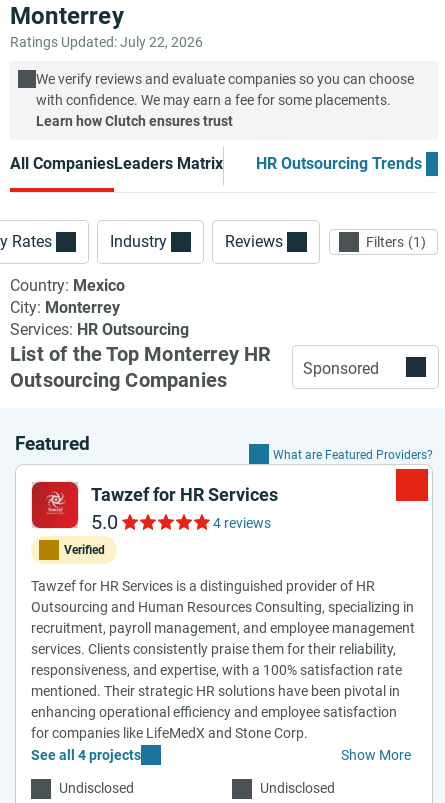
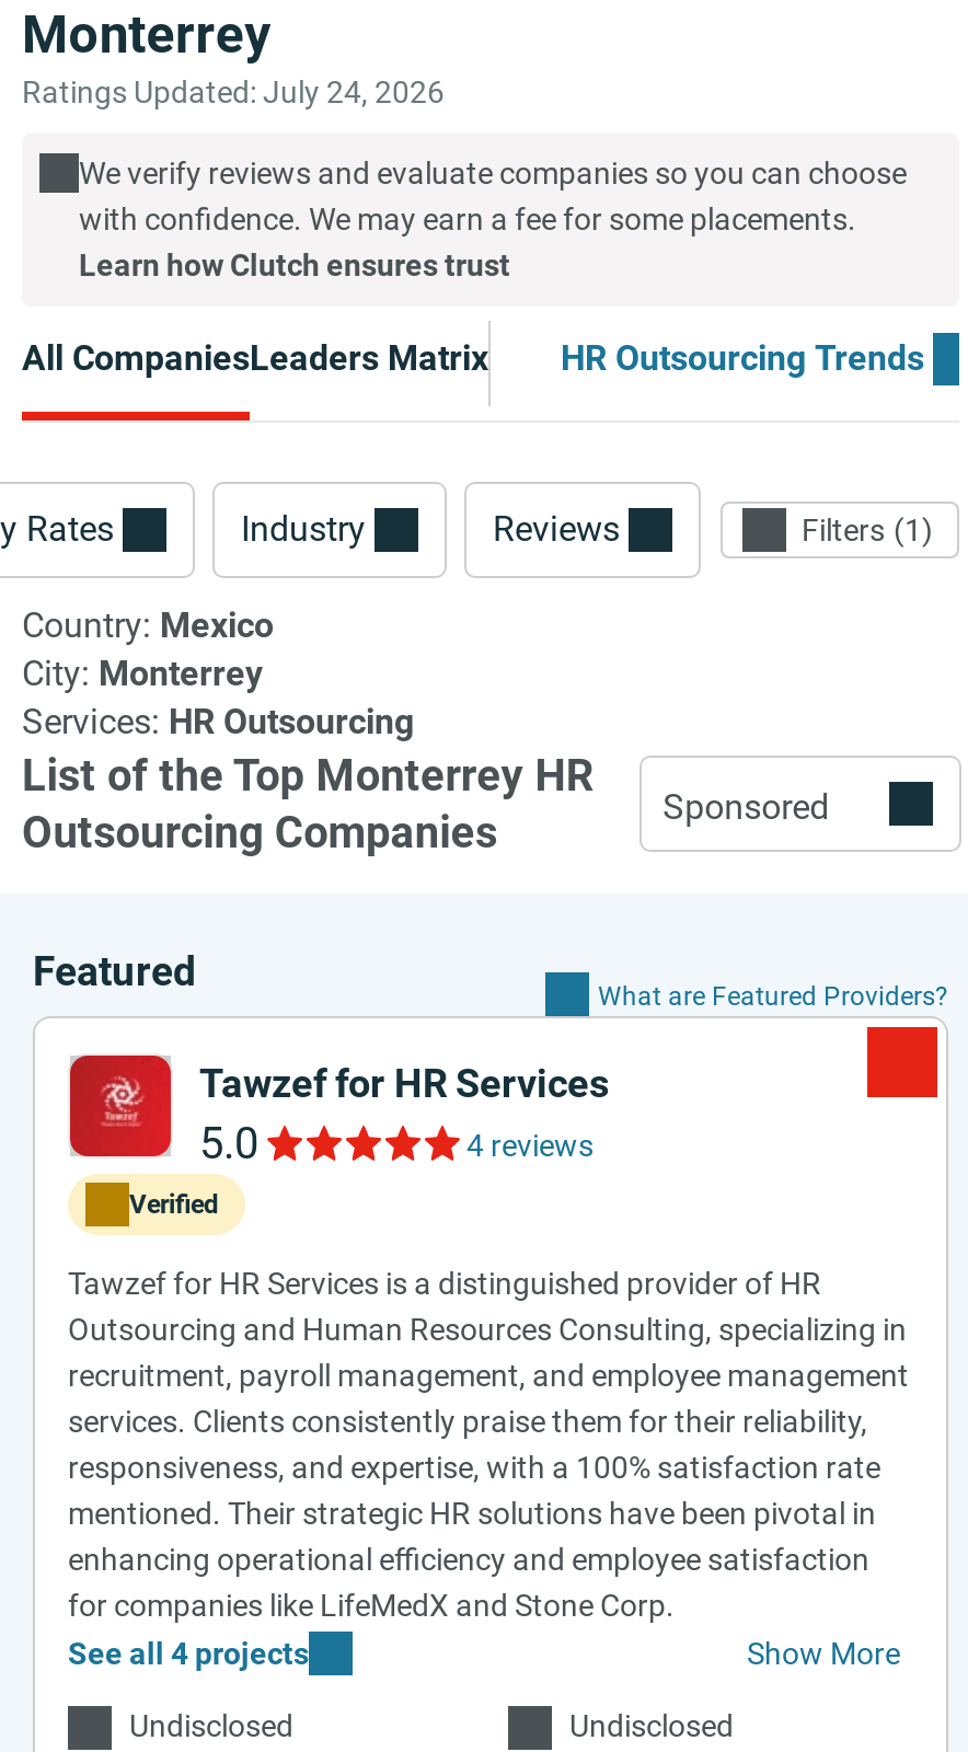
[10,34,203,50] Ratings Updated: July 22, 2026 -> [22,74,445,109] Ratings Updated: July 24, 2026

